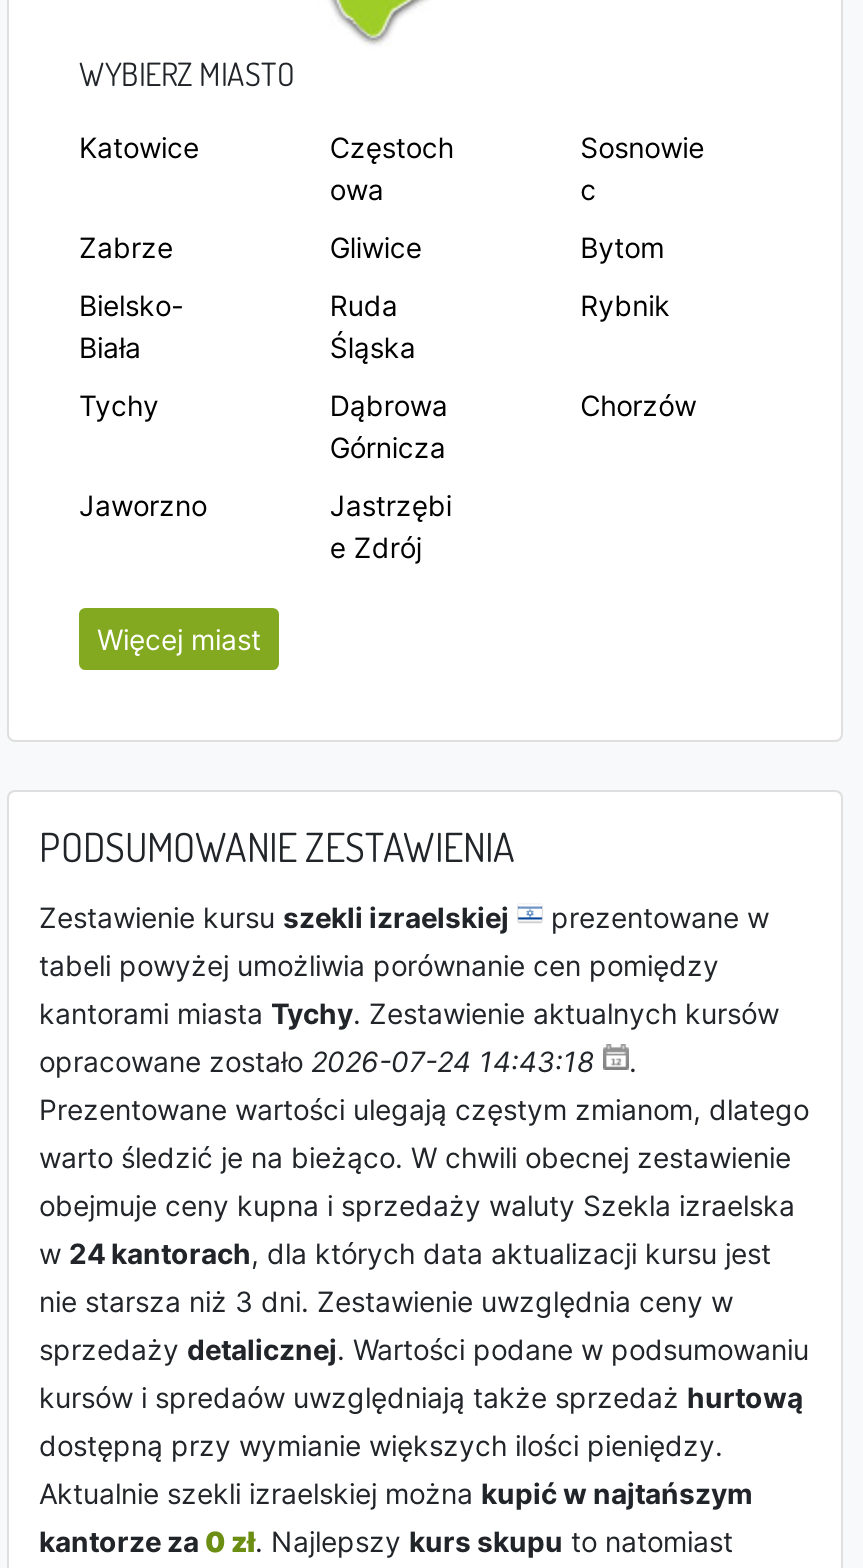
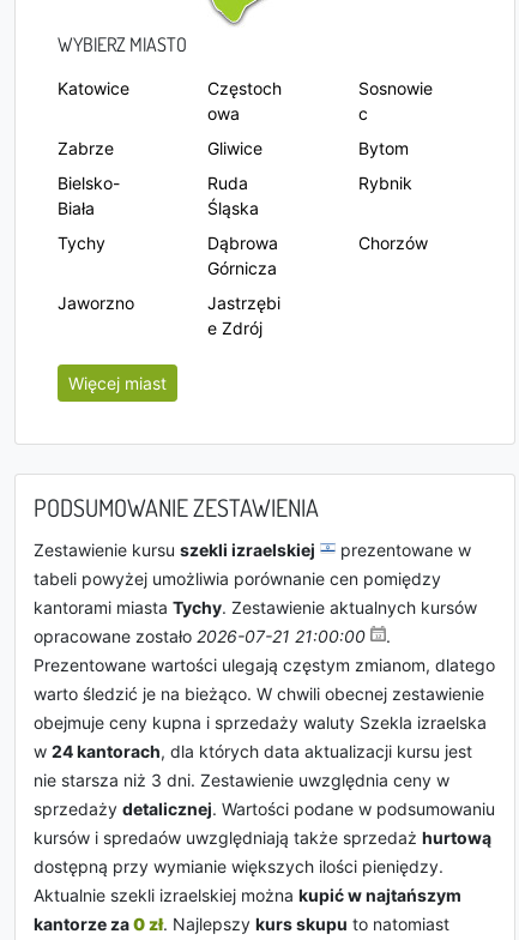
[39,1044,595,1078] opracowane zostało 2026-07-24 14:43:18 -> [34,626,366,646] opracowane zostało 2026-07-21 21:00:00

